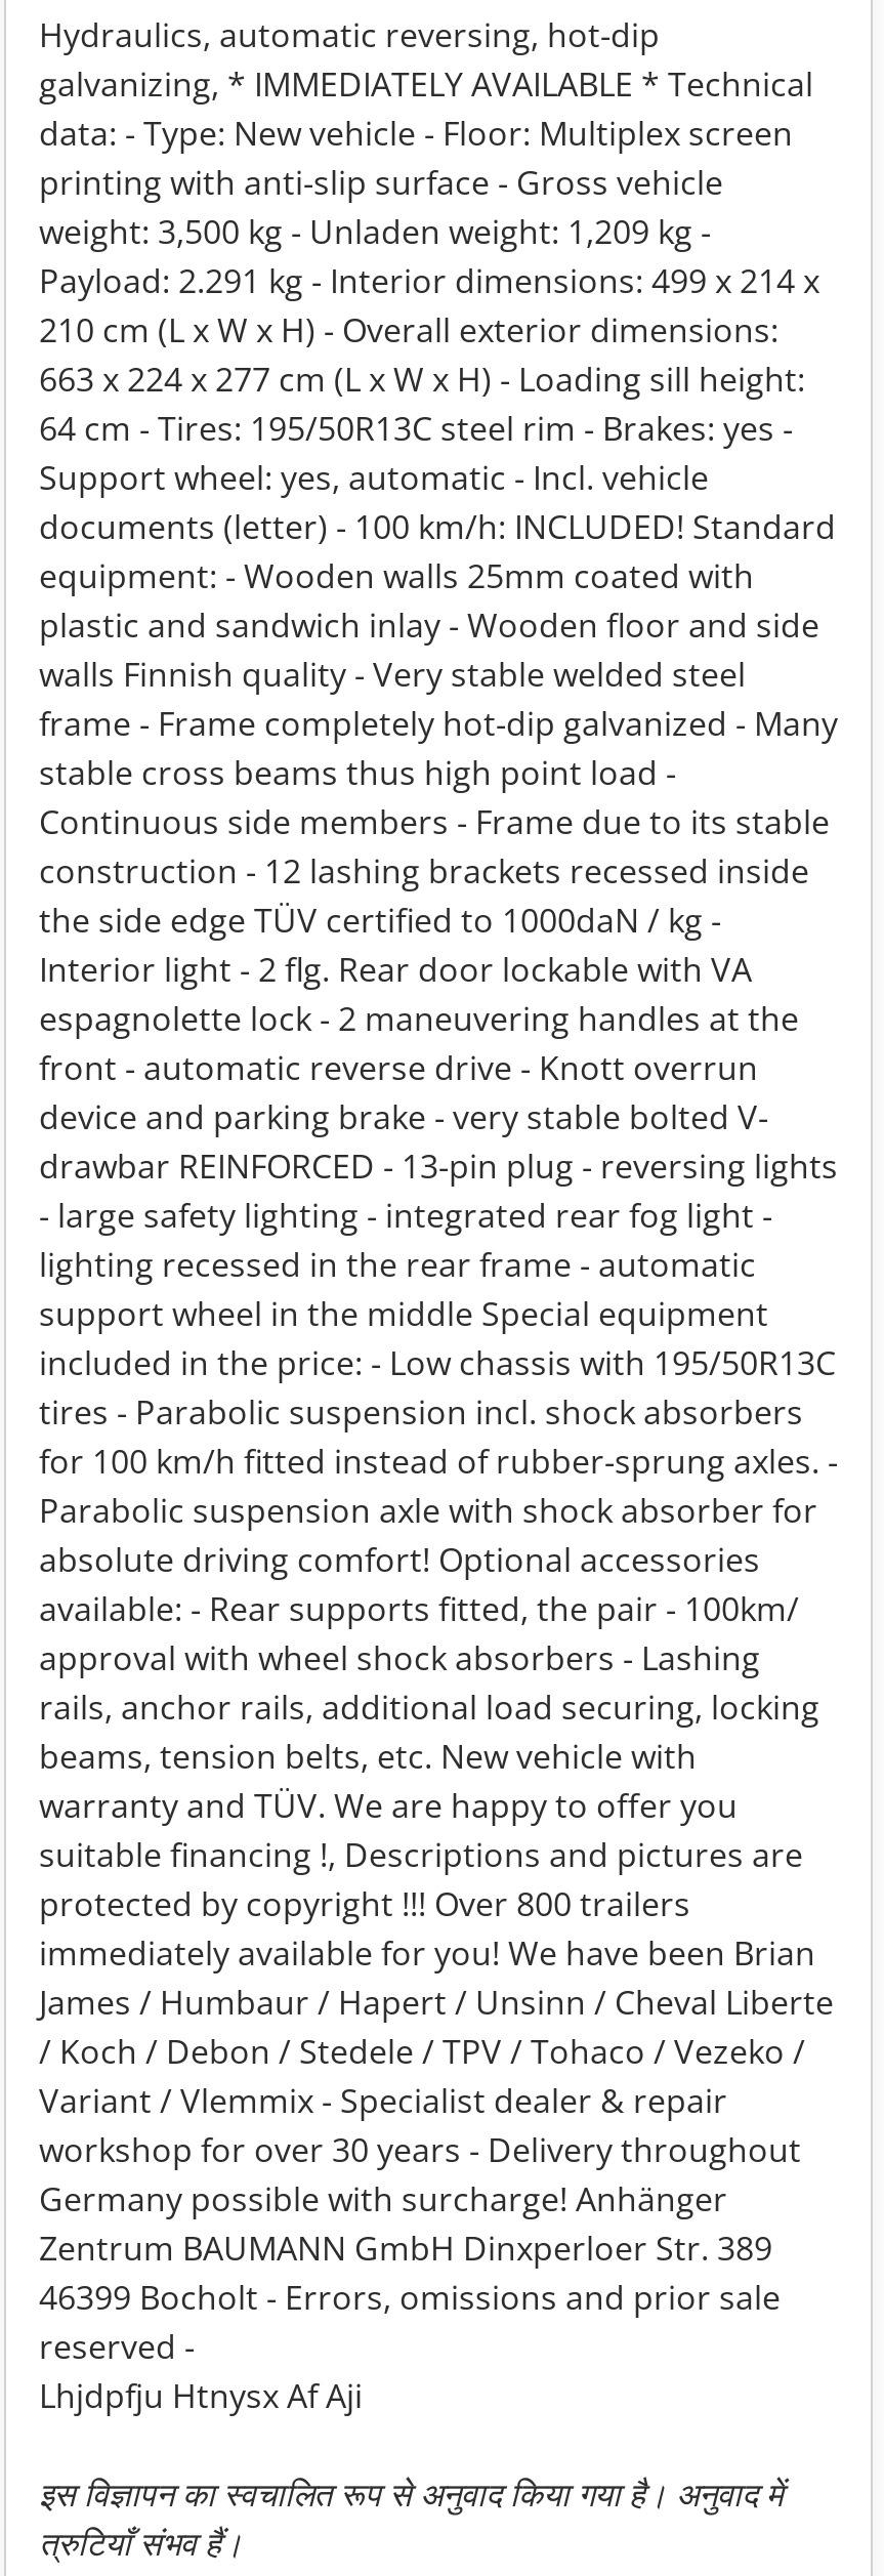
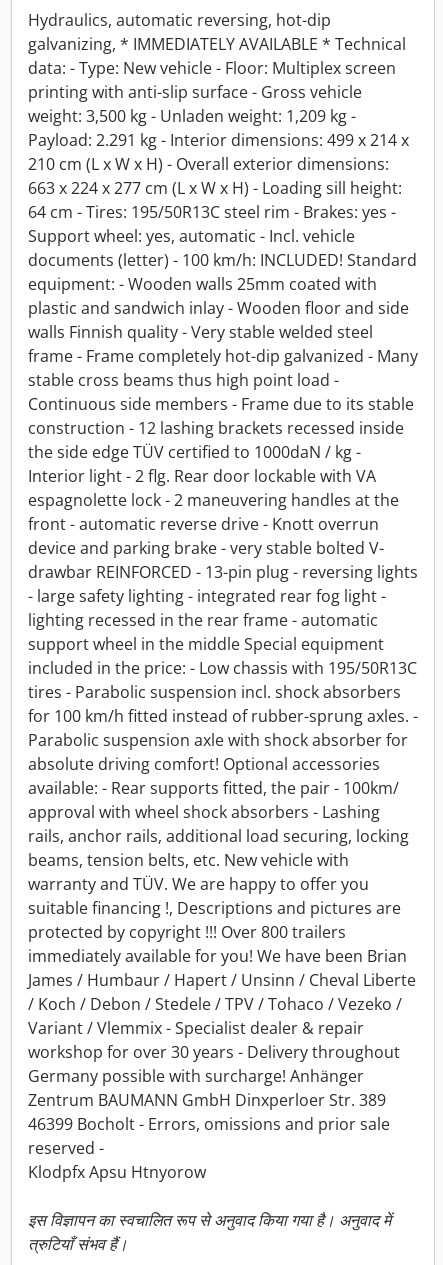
[39,2373,363,2418] Lhjdpfju Htnysx Af Aji -> [28,1161,206,1183] Klodpfx Apsu Htnyorow

